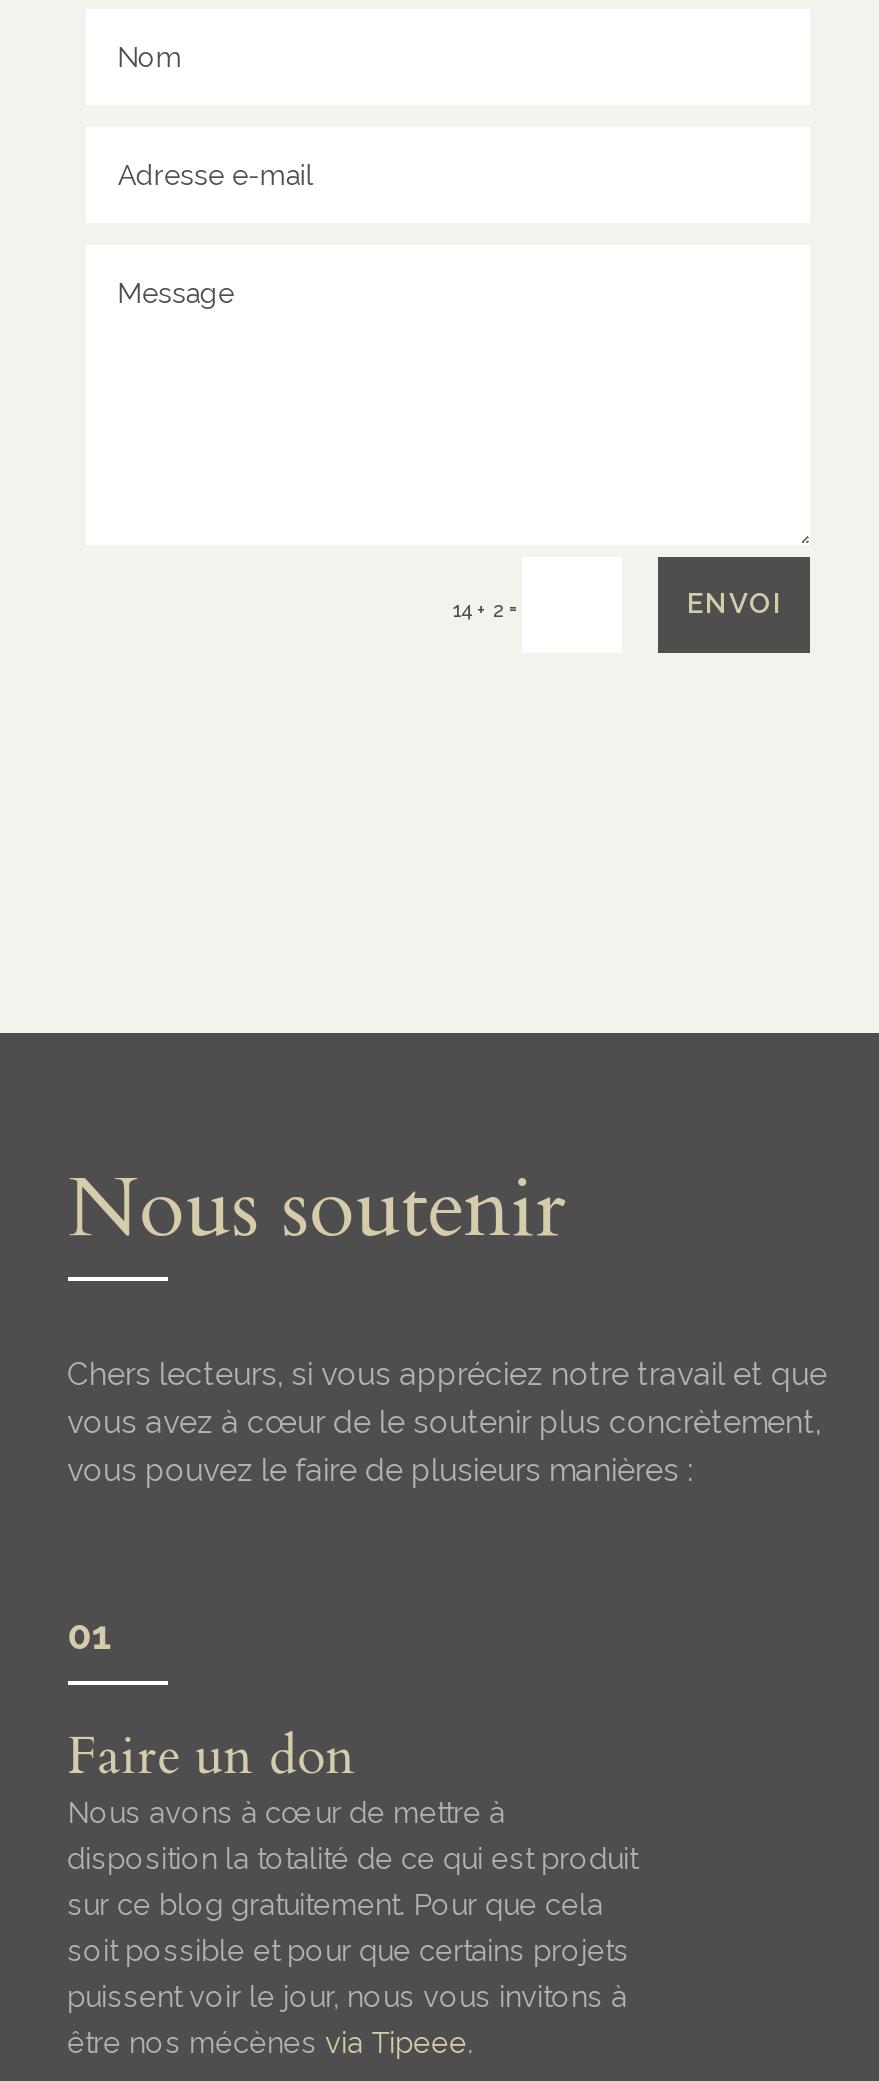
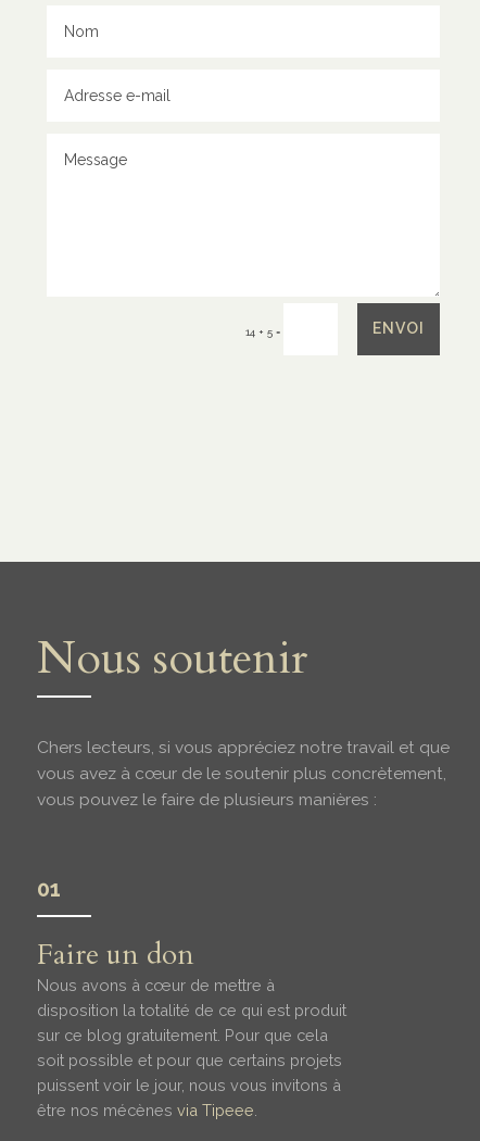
[453,596,523,620] 14 + 2 = -> [246,325,284,338] 14 + 5 =

